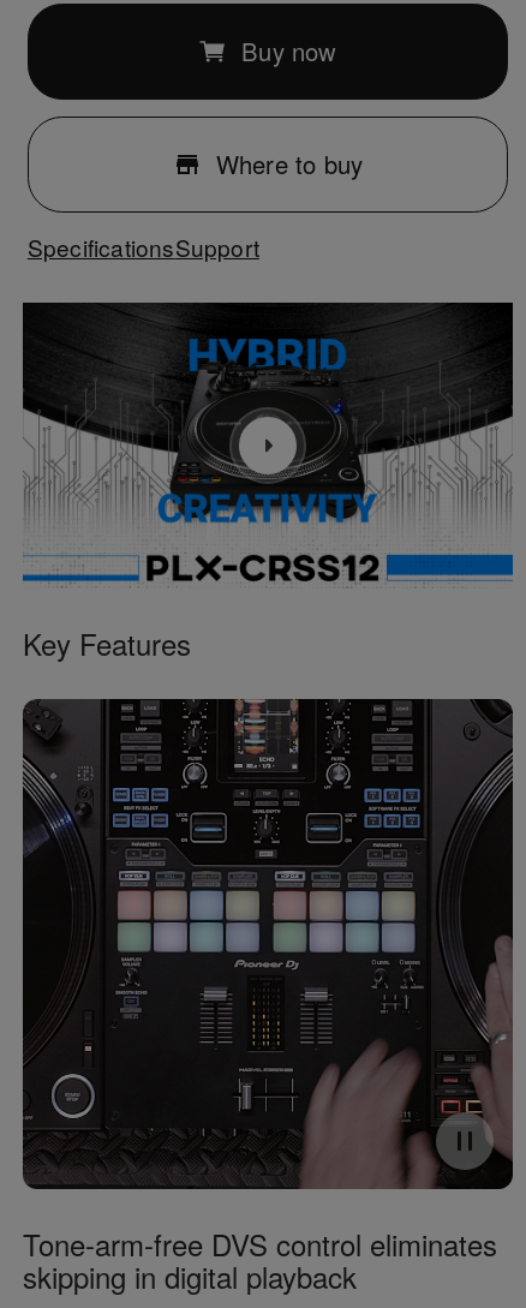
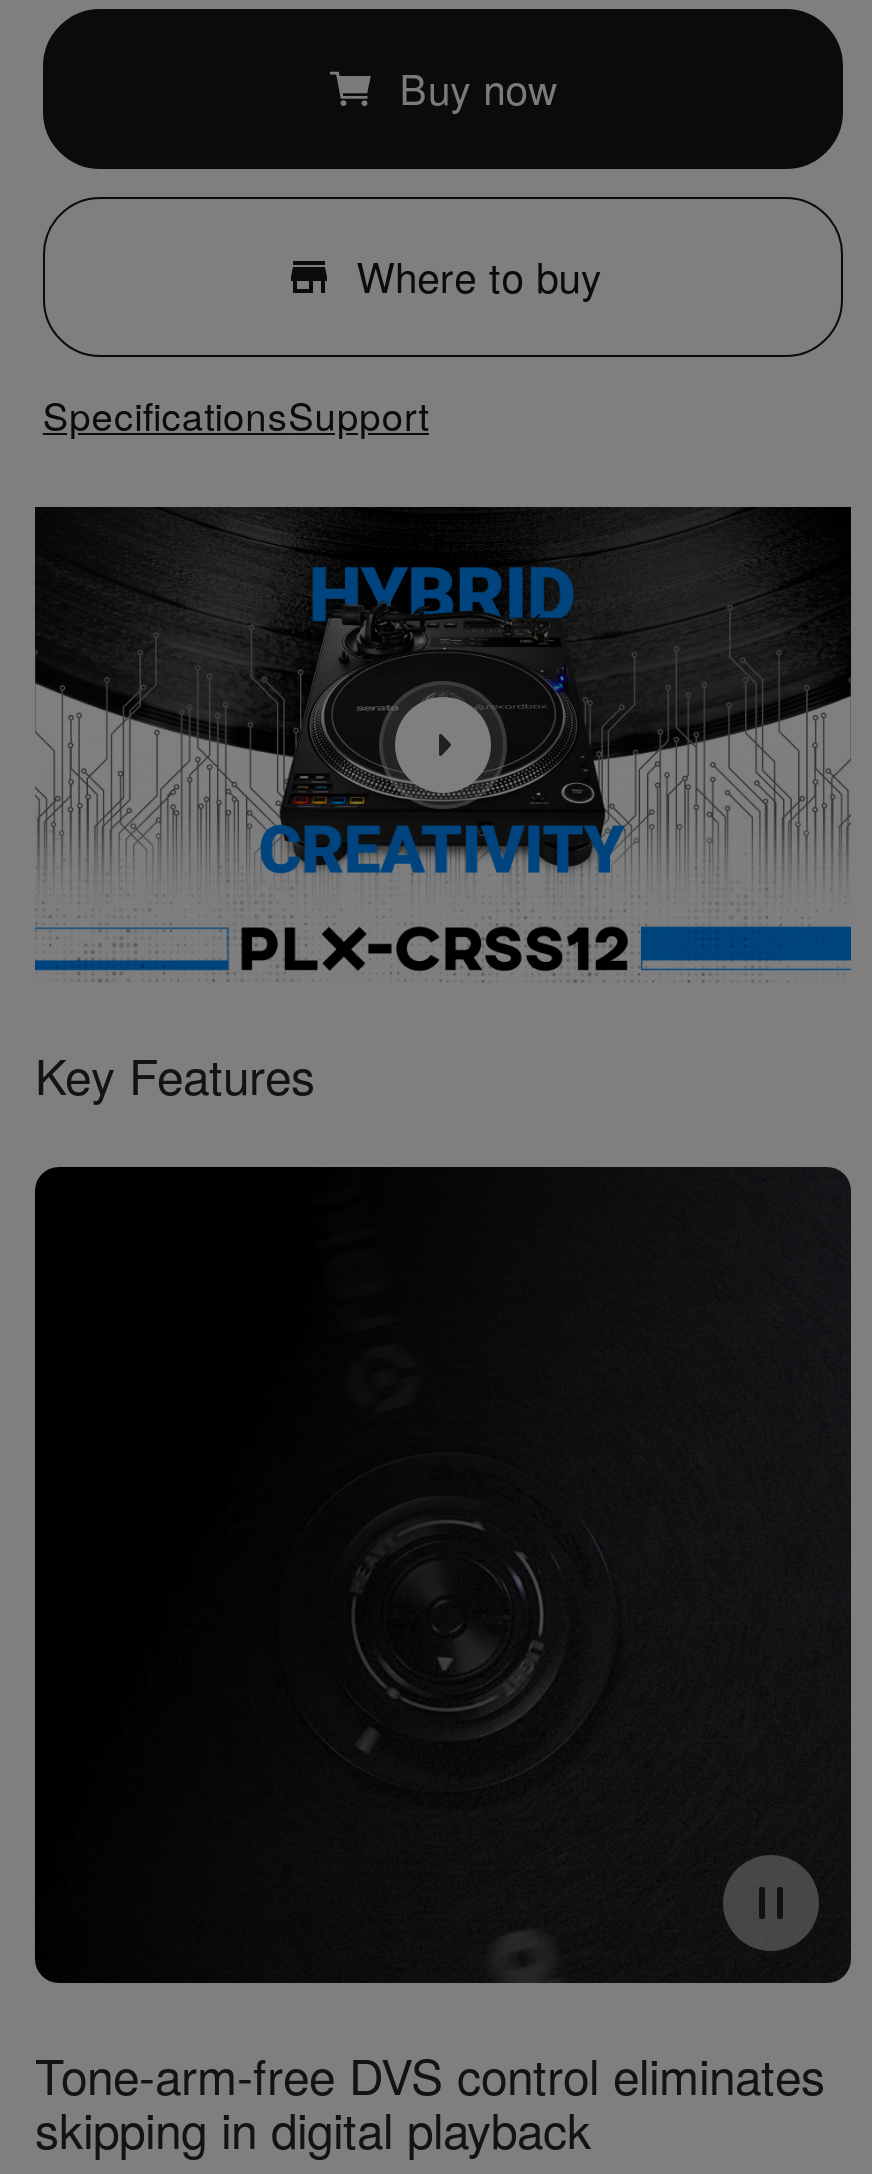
[22,698,514,1190] [image] -> none

